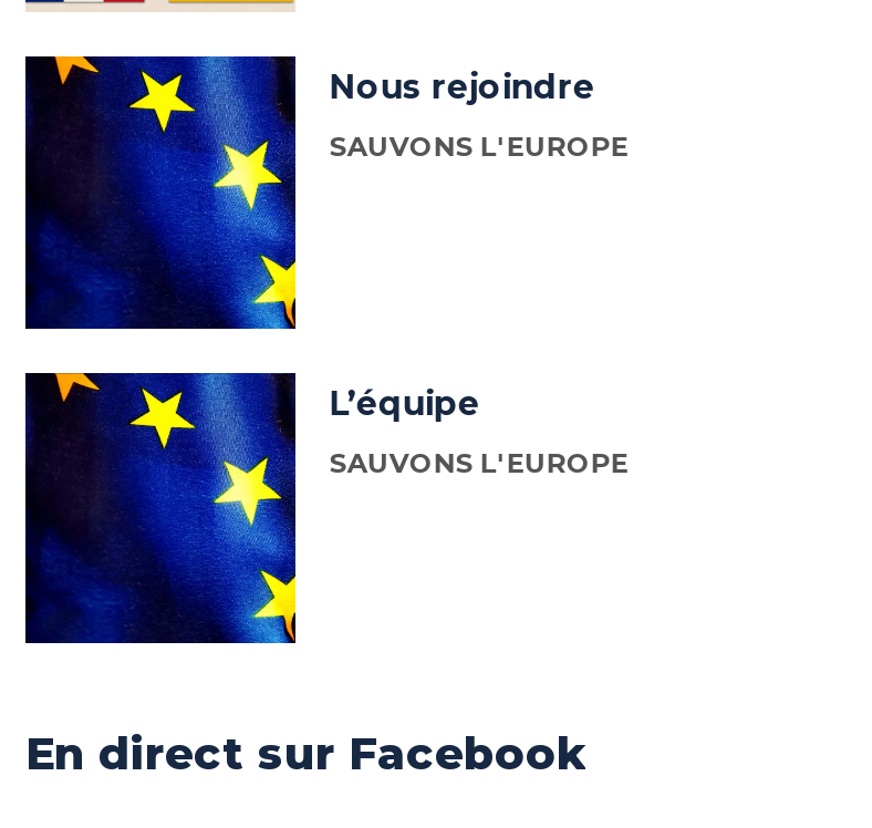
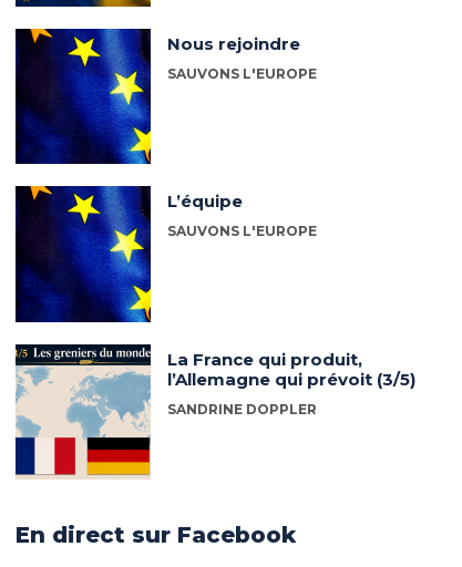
none -> [14,343,416,480] [image] | La France qui produit, | l’Allemagne qui prévoit (3/5) | SANDRINE DOPPLER

